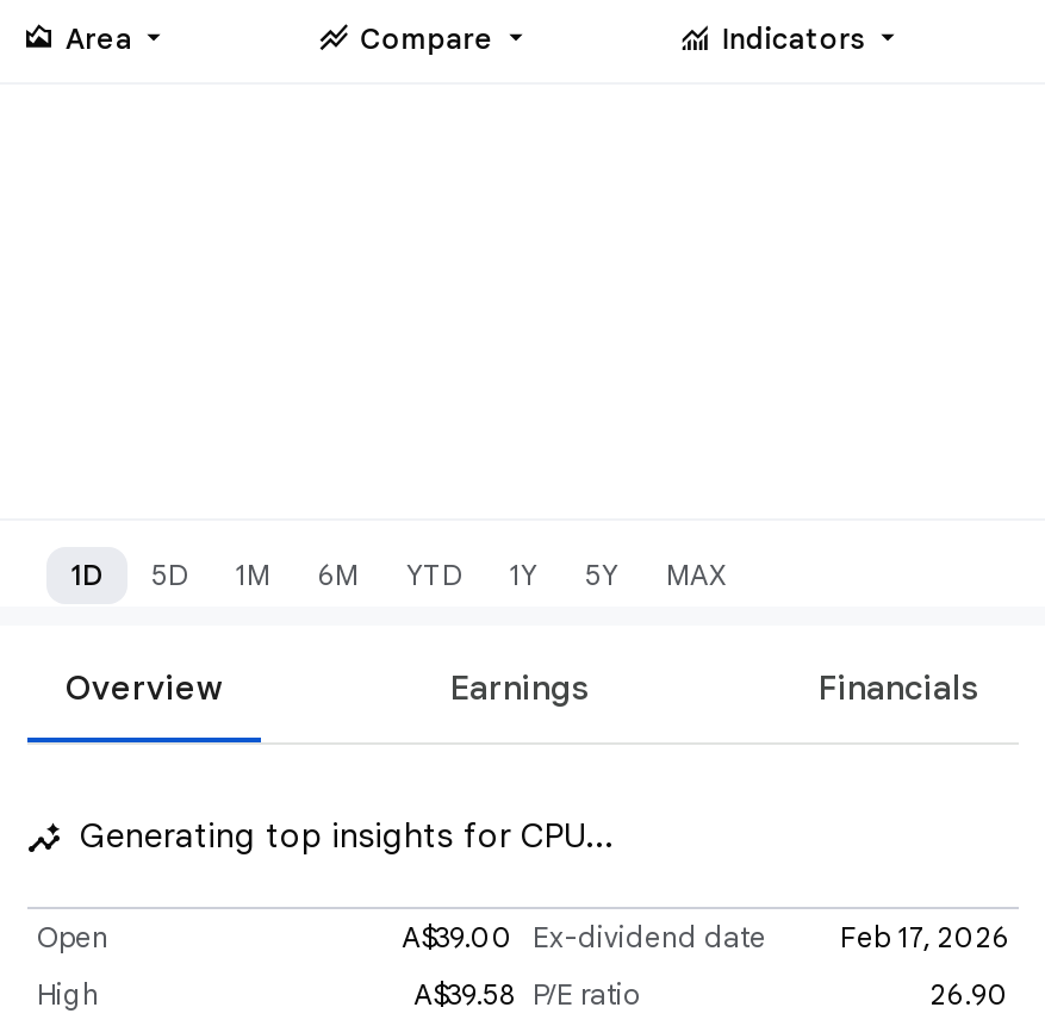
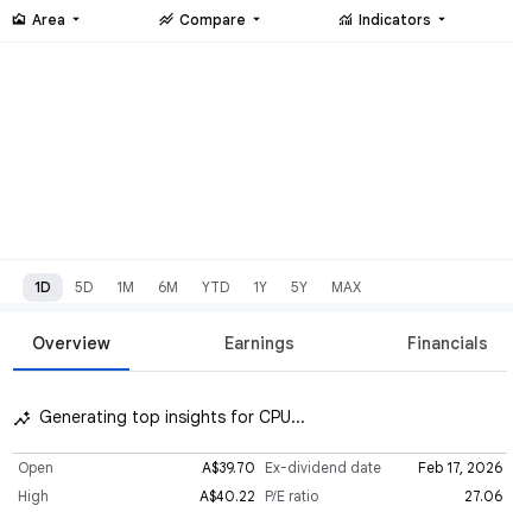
[402,919,766,955] A$39.00 Ex-dividend date -> [202,459,381,476] A$39.70 Ex-dividend date
[413,976,640,1012] A$39.58 P/E ratio -> [199,487,318,505] A$40.22 P/E ratio
[931,976,1009,1012] 26.90 -> [464,487,502,505] 27.06

